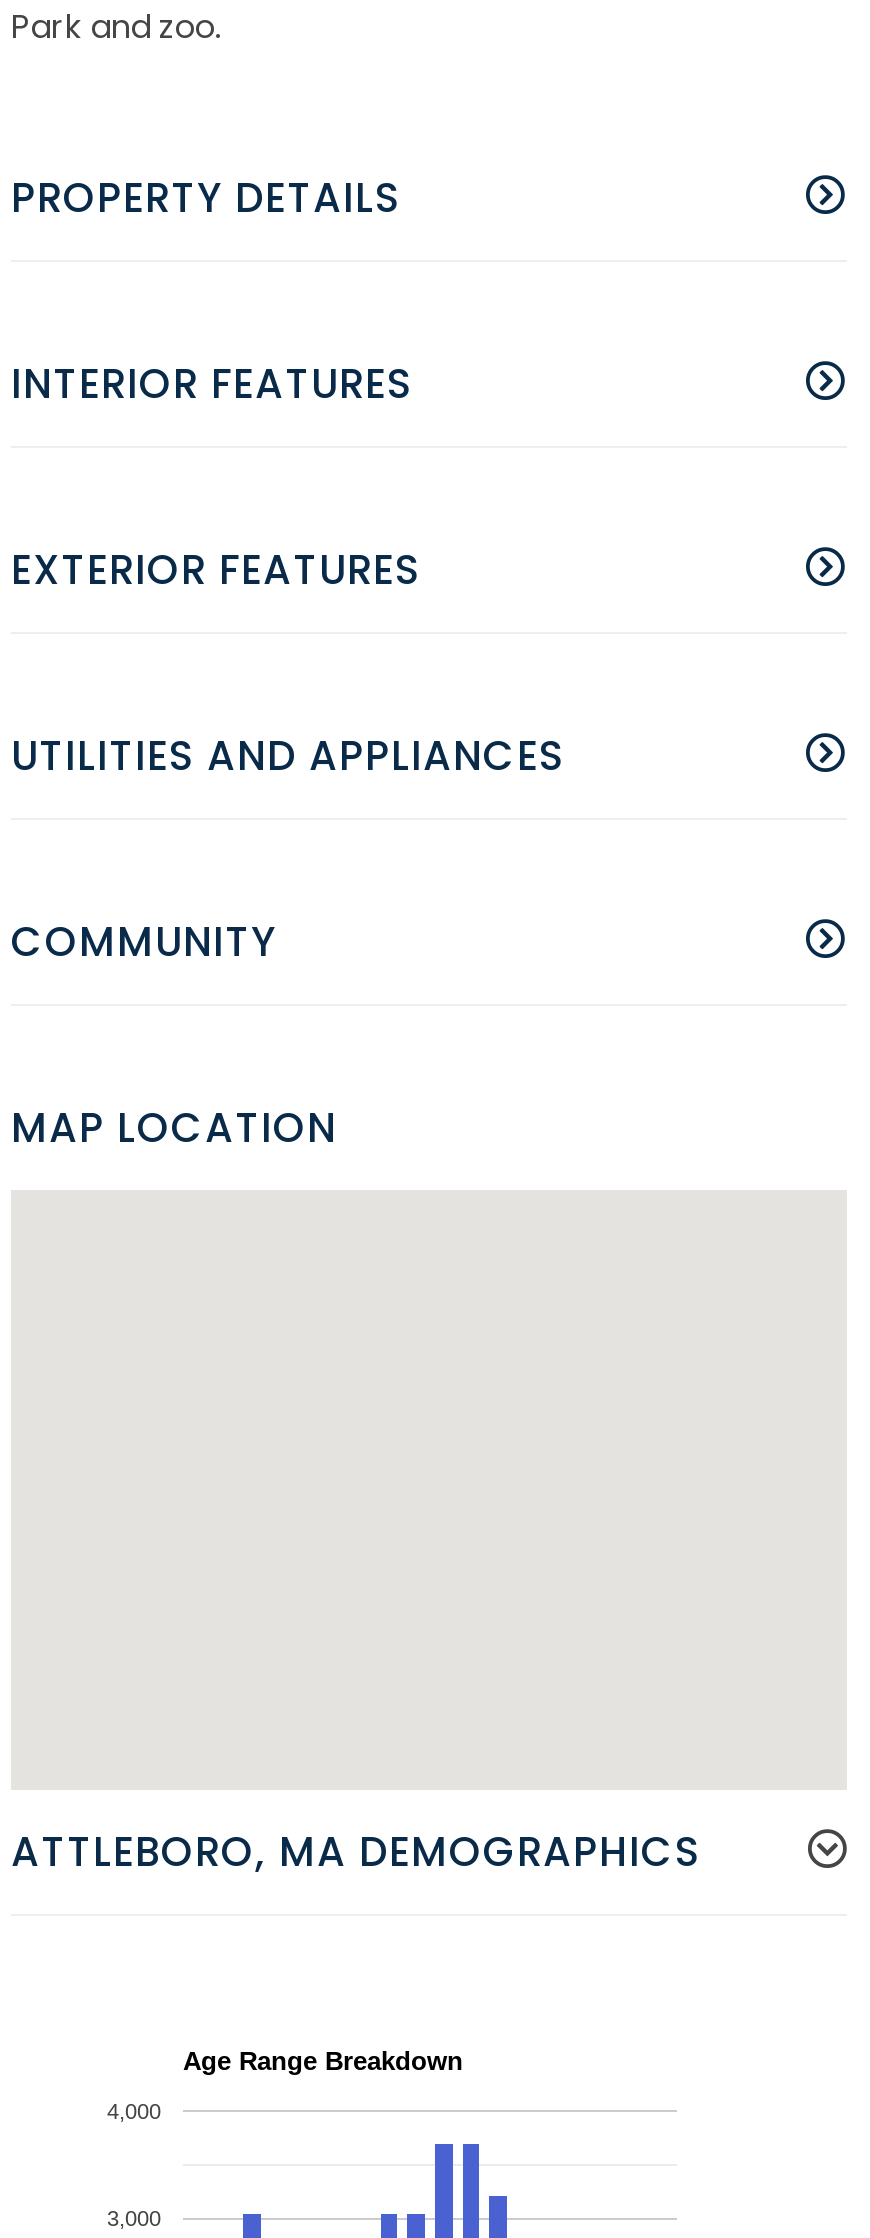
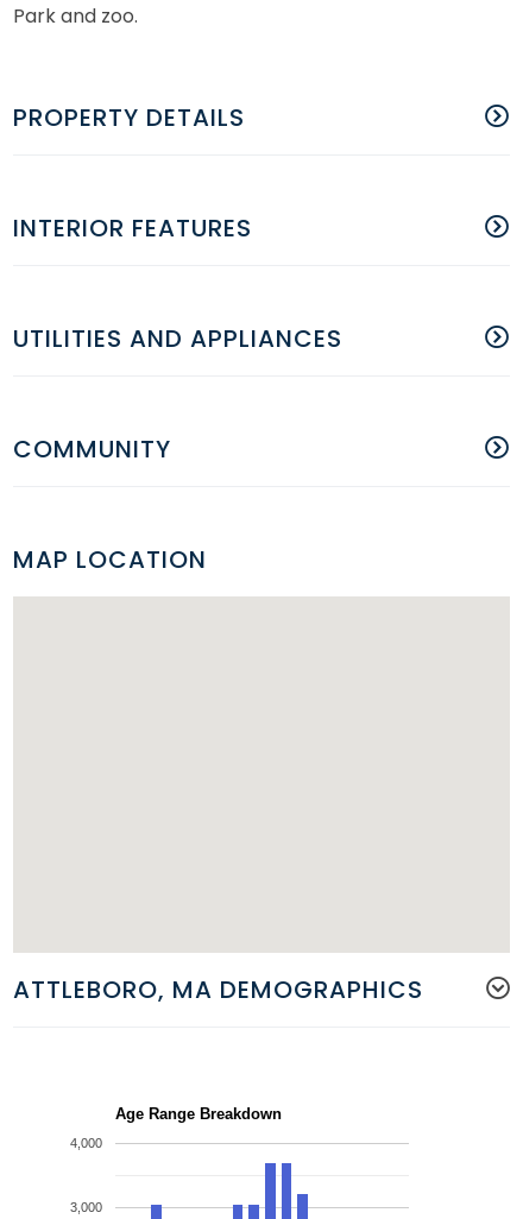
[11,543,421,599] EXTERIOR FEATURES -> none

